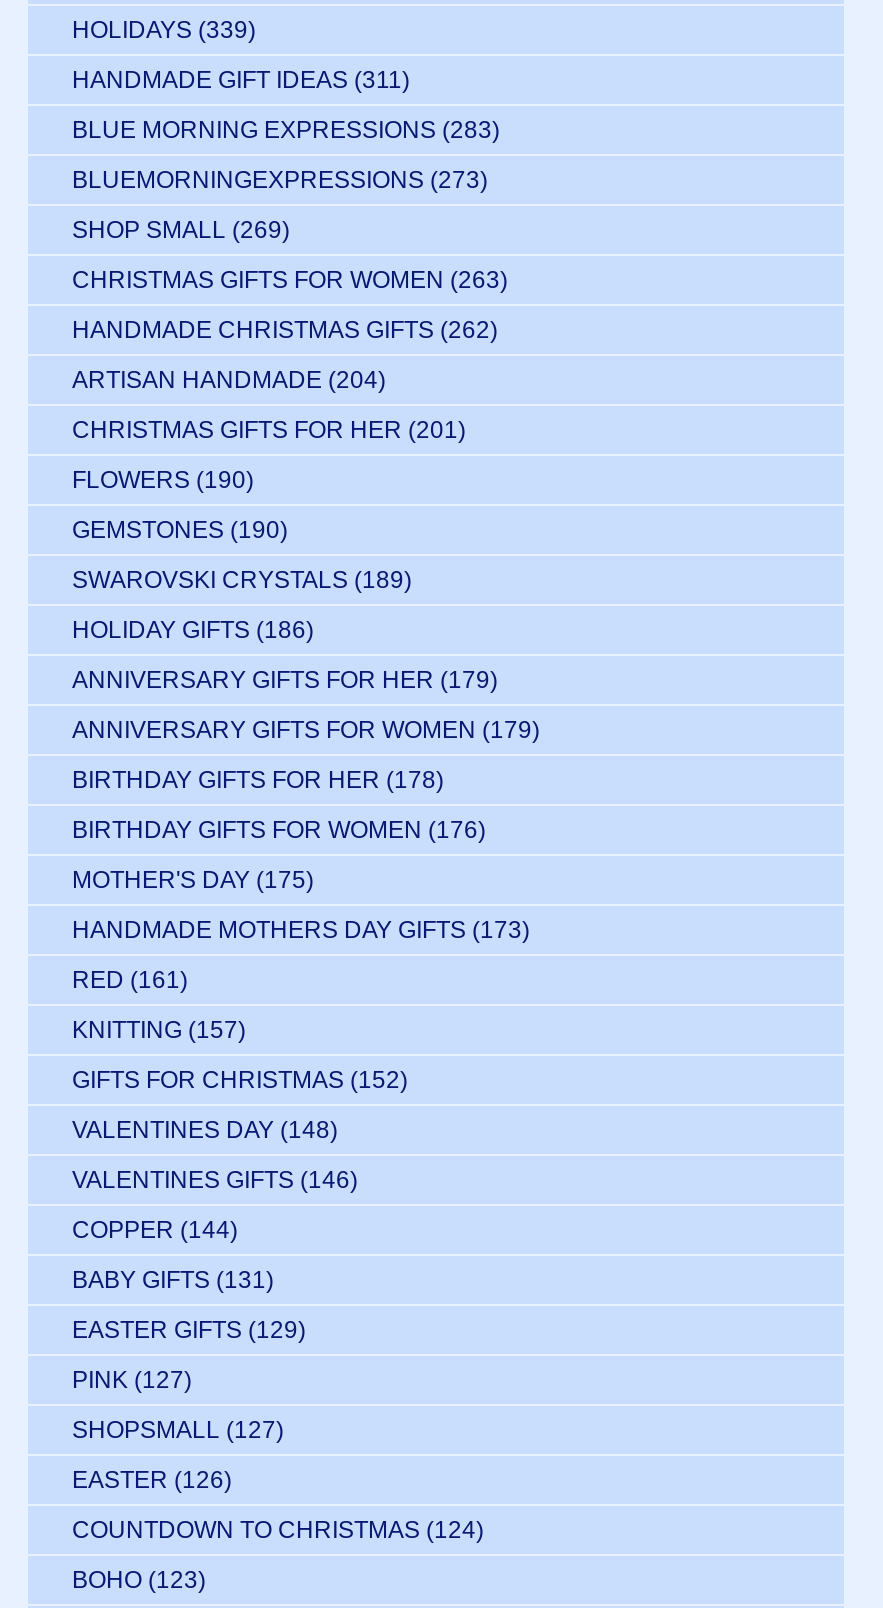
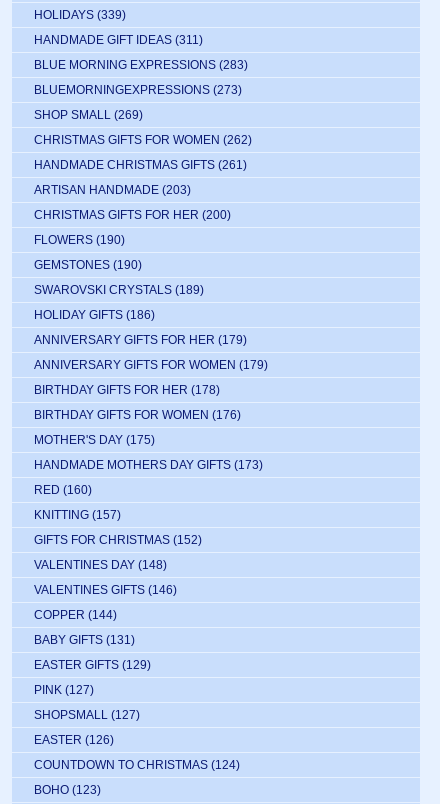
[72,265,508,293] CHRISTMAS GIFTS FOR WOMEN (263) -> [34,132,252,146] CHRISTMAS GIFTS FOR WOMEN (262)
[72,315,498,343] HANDMADE CHRISTMAS GIFTS (262) -> [34,157,247,171] HANDMADE CHRISTMAS GIFTS (261)
[72,365,386,393] ARTISAN HANDMADE (204) -> [34,182,191,196] ARTISAN HANDMADE (203)
[72,415,466,443] CHRISTMAS GIFTS FOR HER (201) -> [34,207,231,221] CHRISTMAS GIFTS FOR HER (200)
[72,965,188,993] RED (161) -> [34,482,92,496] RED (160)

